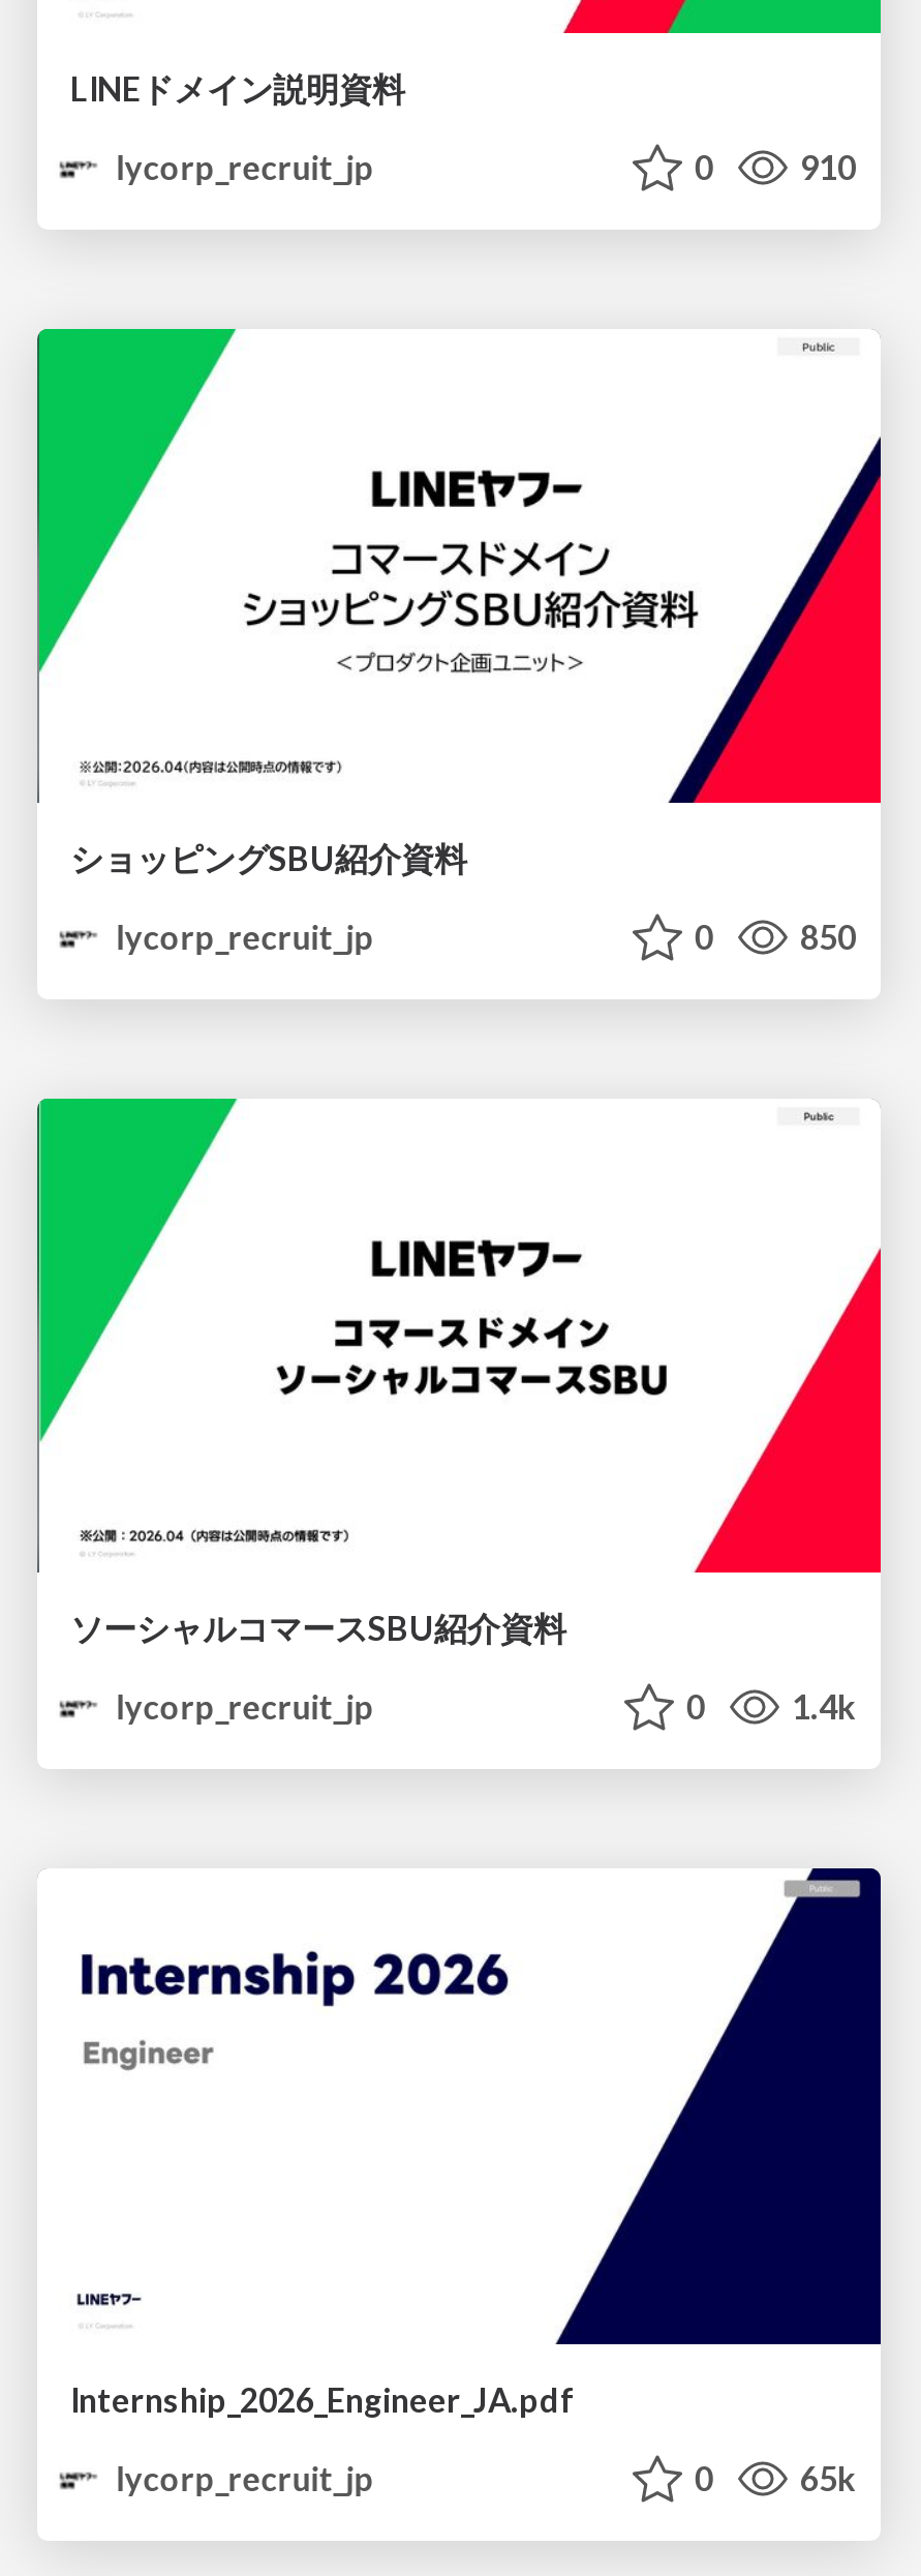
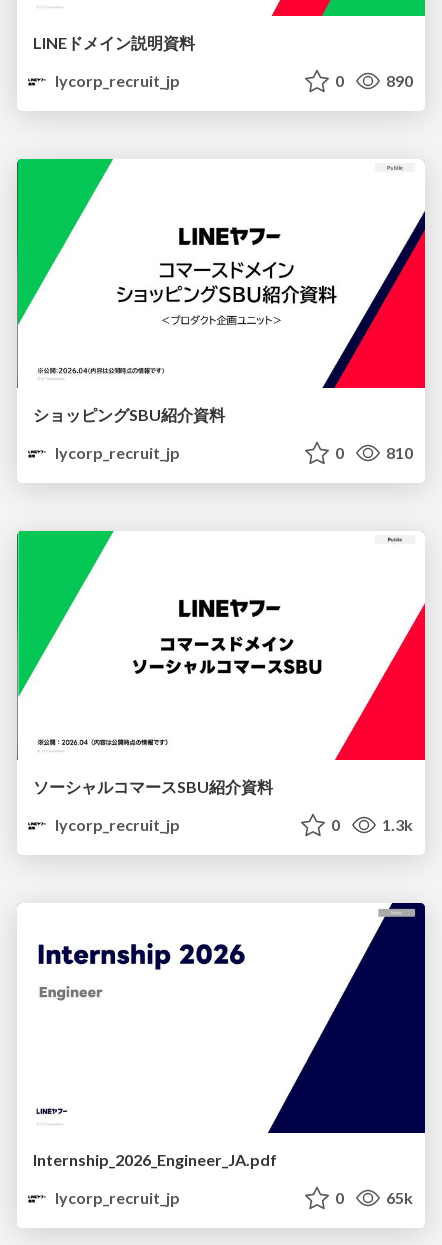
[794,146,856,186] 910 -> [383,71,413,90] 890
[794,917,856,956] 850 -> [383,443,413,462] 810
[786,1687,856,1727] 1.4k -> [379,815,413,834] 1.3k

